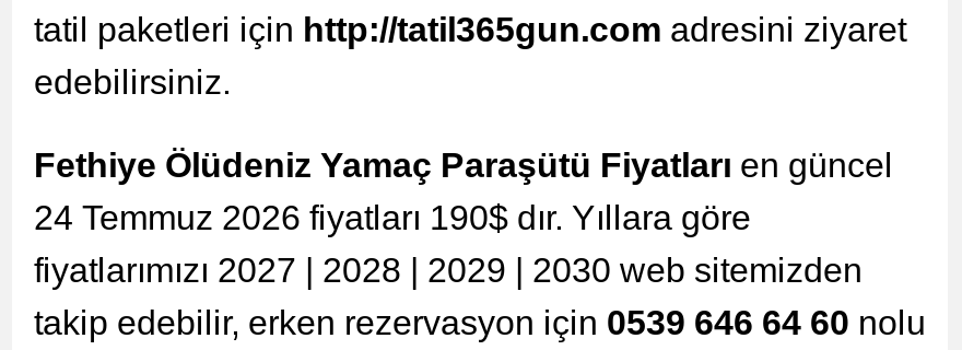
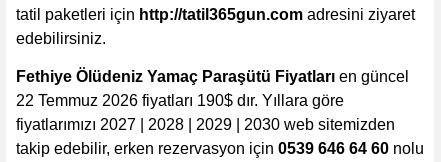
[34,199,751,236] 24 Temmuz 2026 fiyatları 190$dır. Yıllara göre -> [16,92,344,109] 22 Temmuz 2026 fiyatları 190$dır. Yıllara göre

